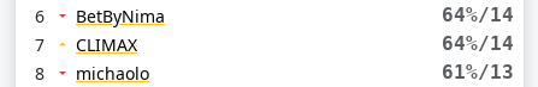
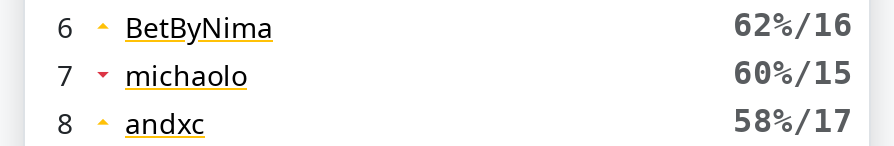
[442,4,514,26] 64%/14 -> [733,6,853,44] 62%/16
[76,32,514,55] CLIMAX | 64%/14 -> [125,54,853,93] michaolo | 60%/15
[76,61,514,84] michaolo | 61%/13 -> [125,102,853,141] andxc | 58%/17

